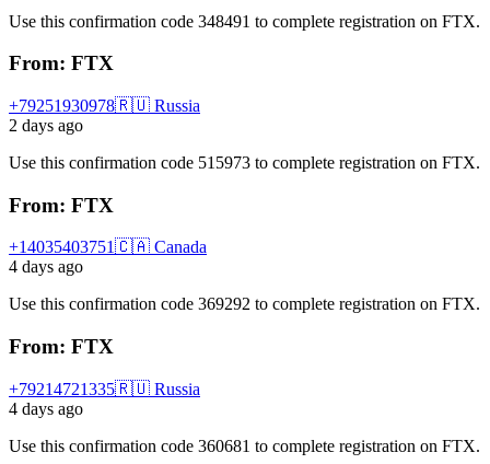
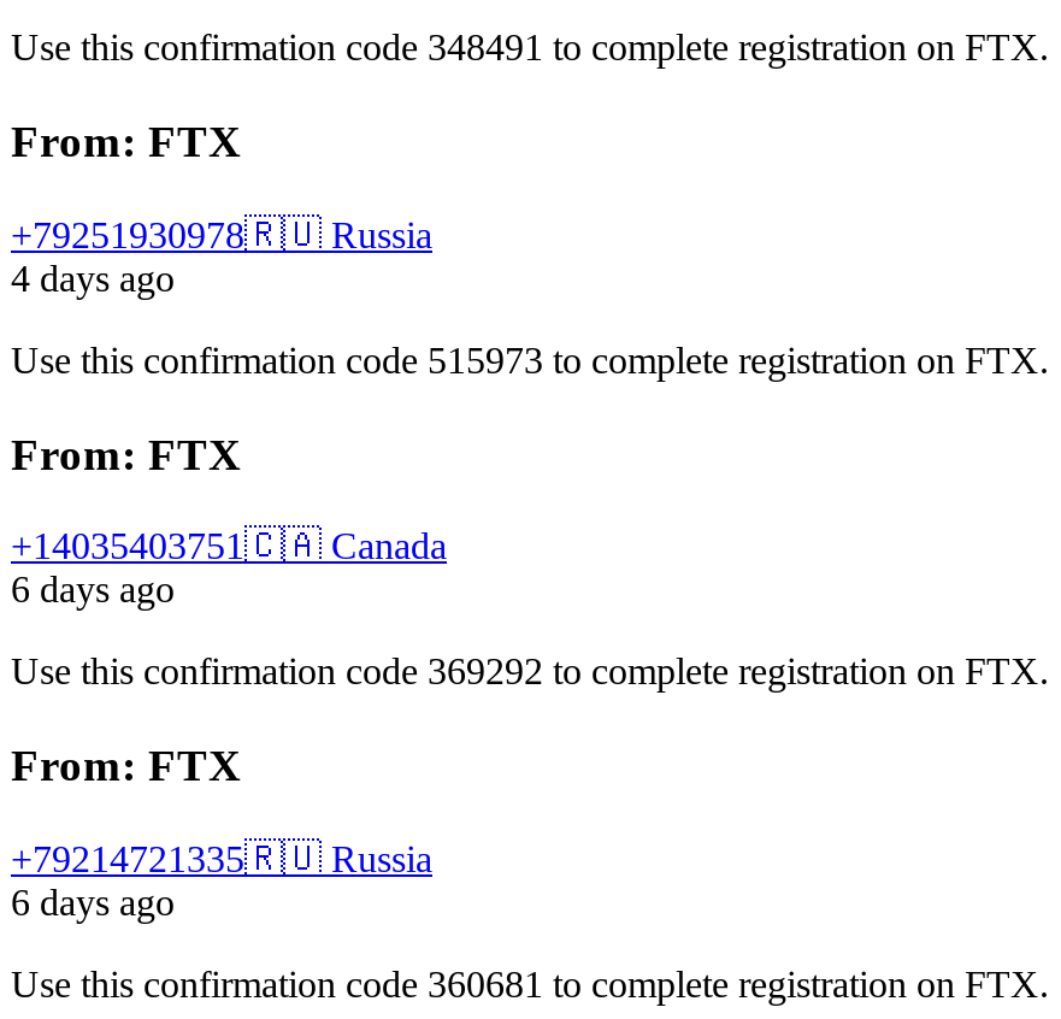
[9,116,83,135] 2 days ago -> [11,258,175,299] 4 days ago
[9,258,83,276] 4 days ago -> [11,569,175,610] 6 days ago
[9,399,83,418] 4 days ago -> [11,881,175,922] 6 days ago

